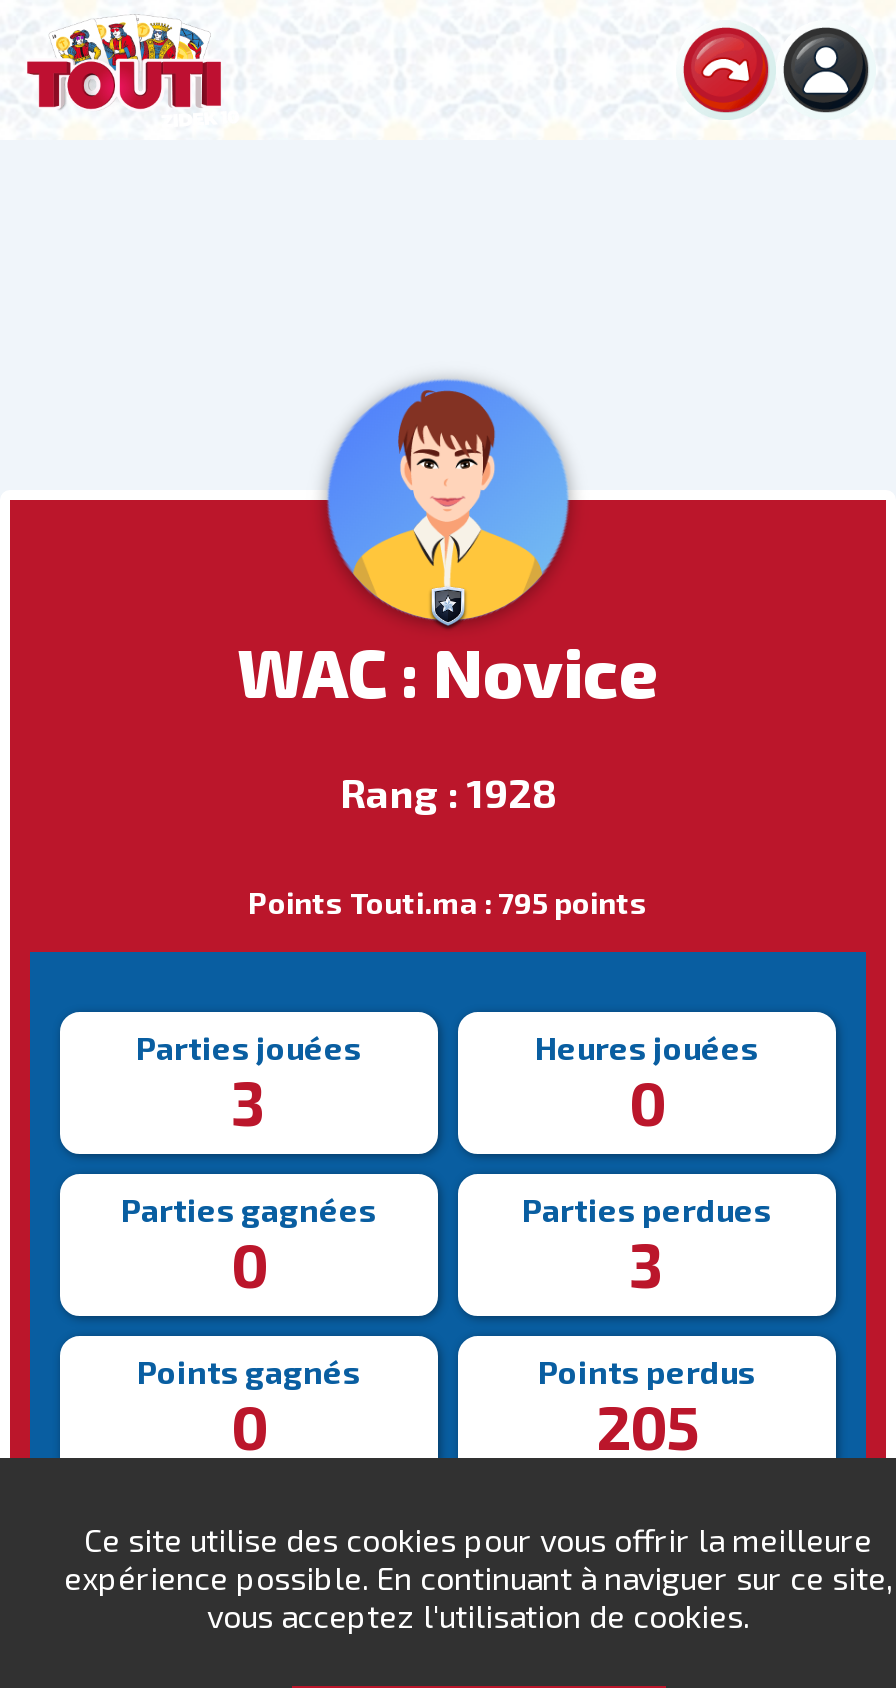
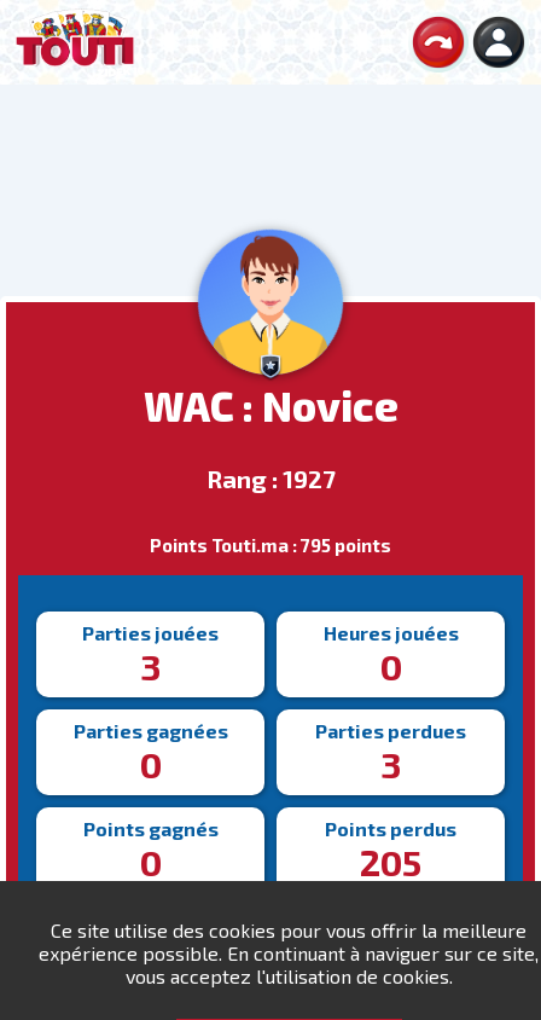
[340,768,556,816] Rang : 1928 -> [206,464,335,493] Rang : 1927

